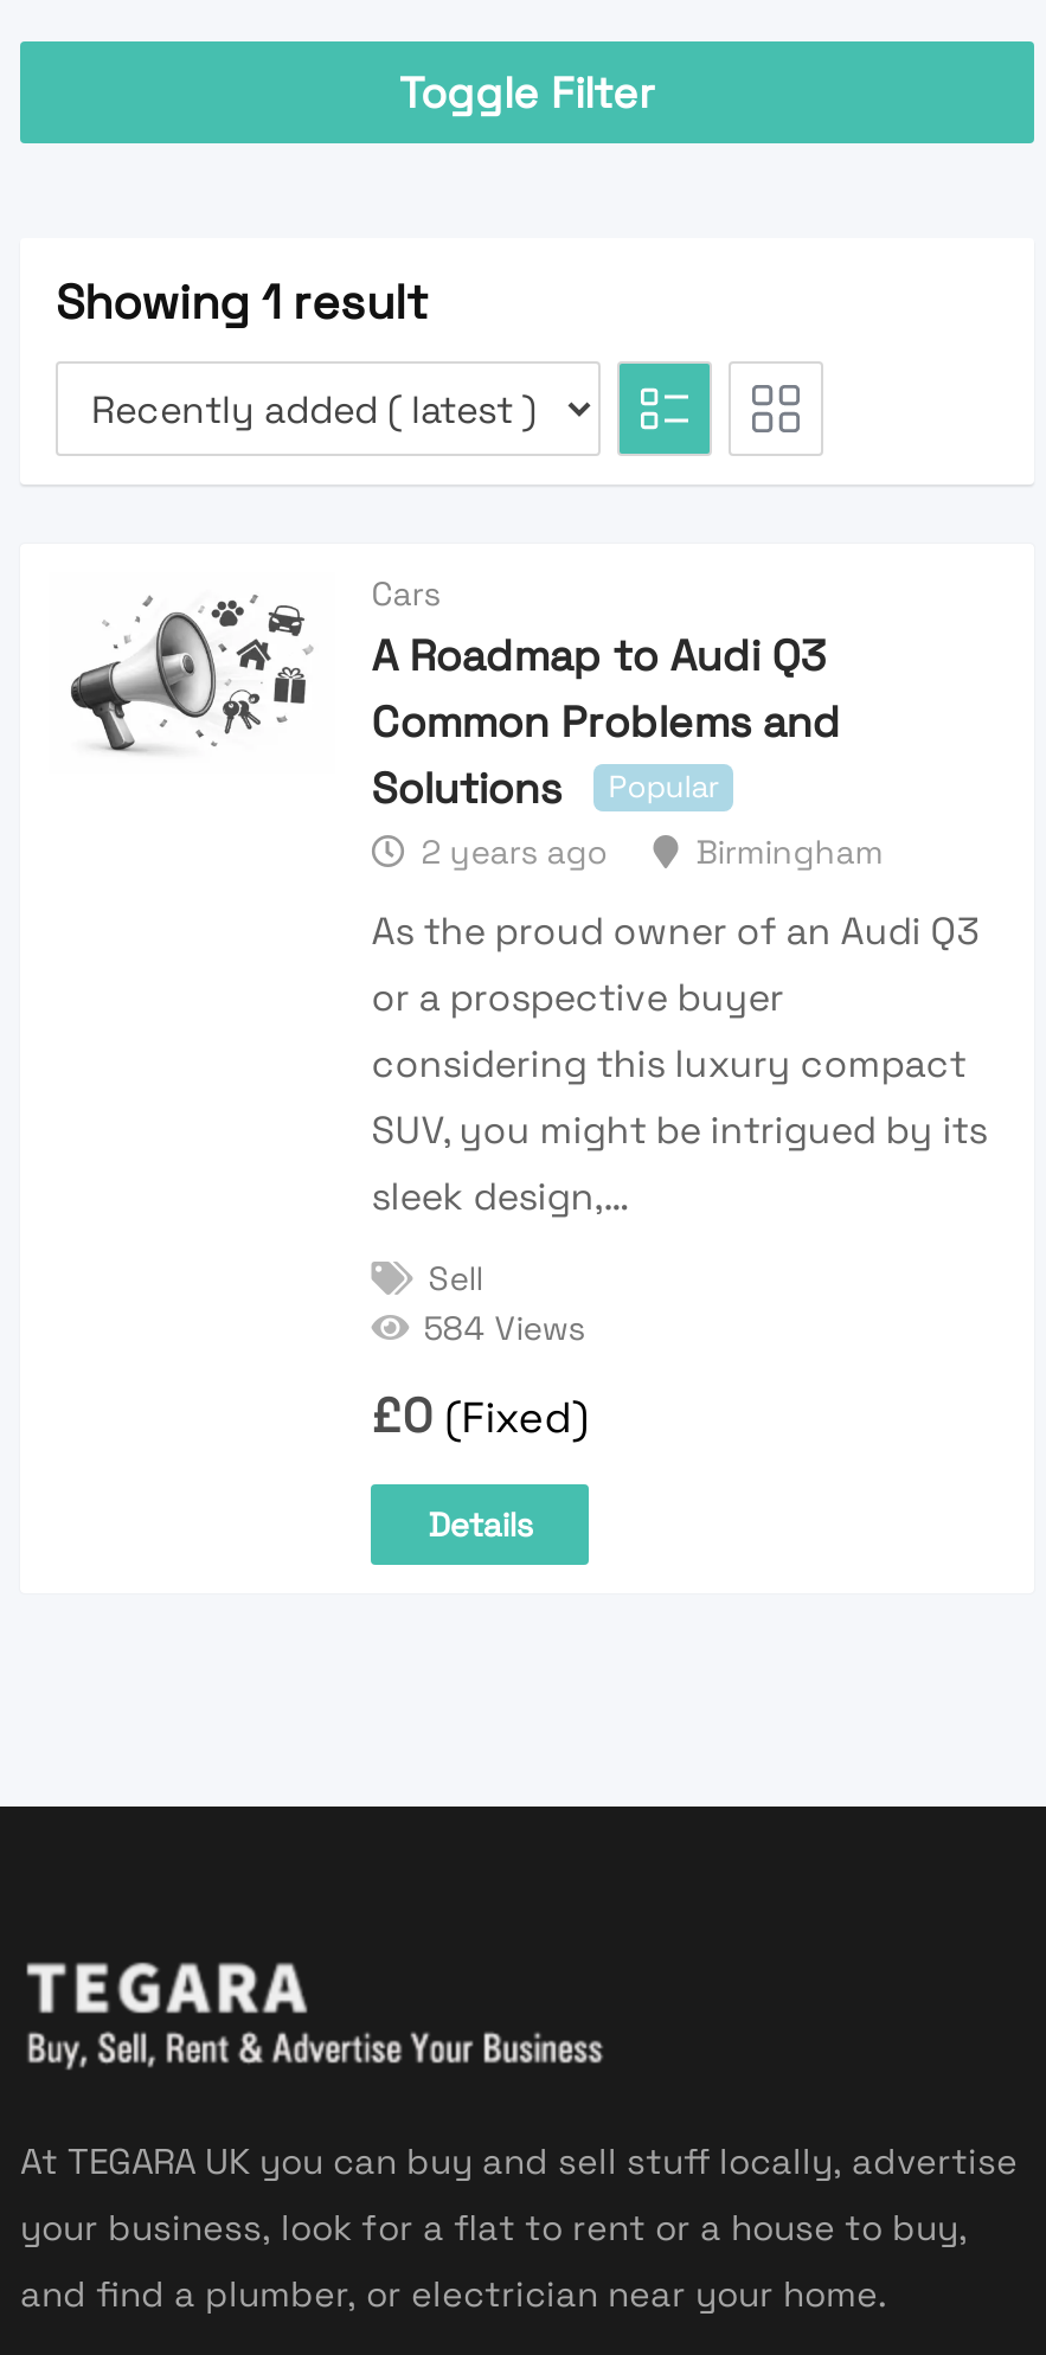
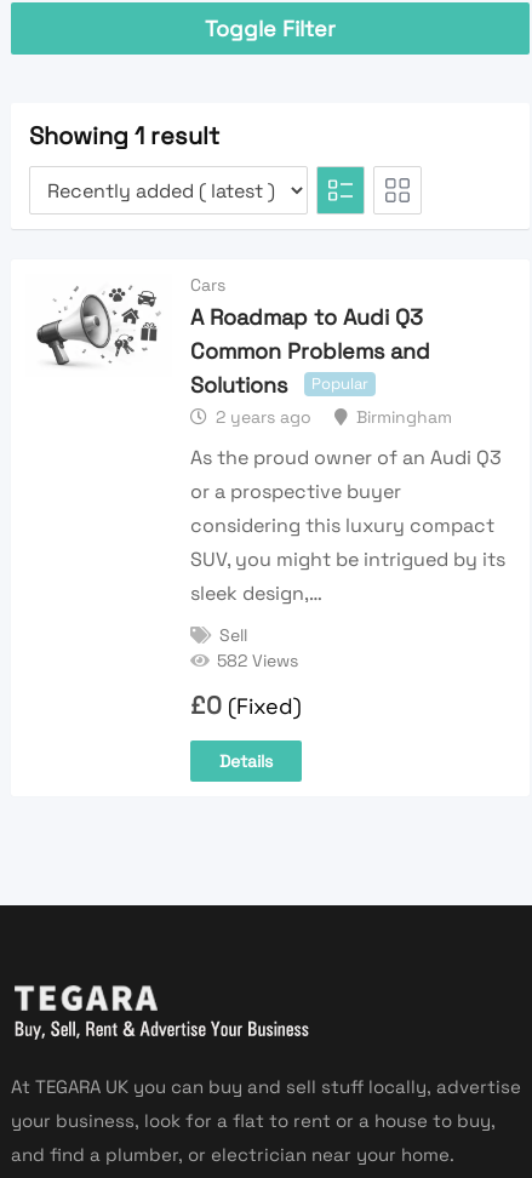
[423,1308,584,1350] 584 Views -> [217,650,298,672] 582 Views

